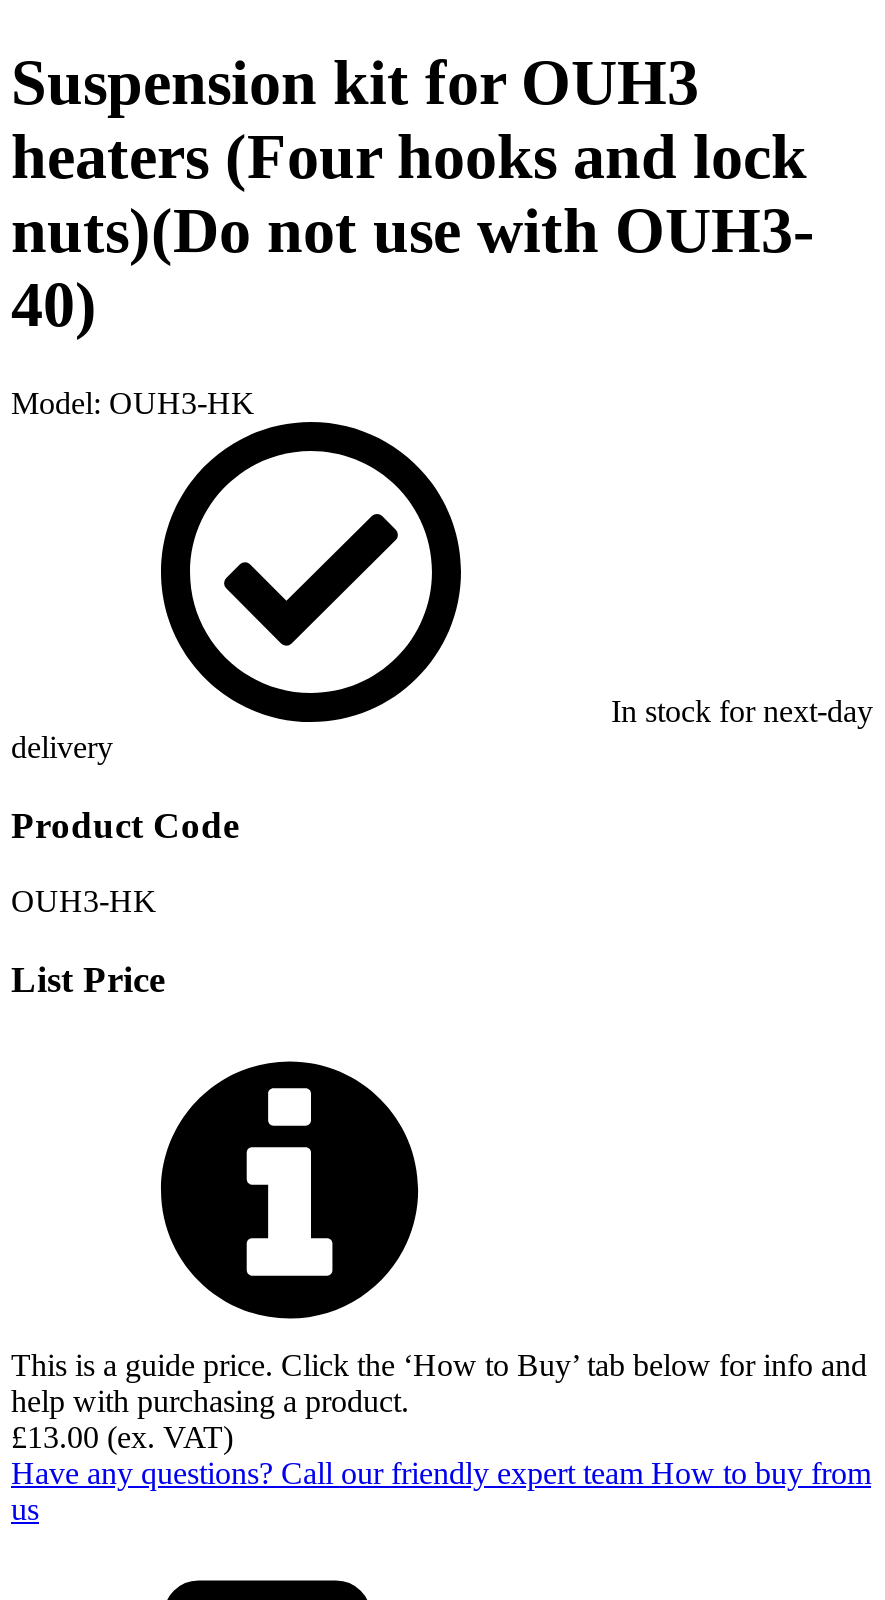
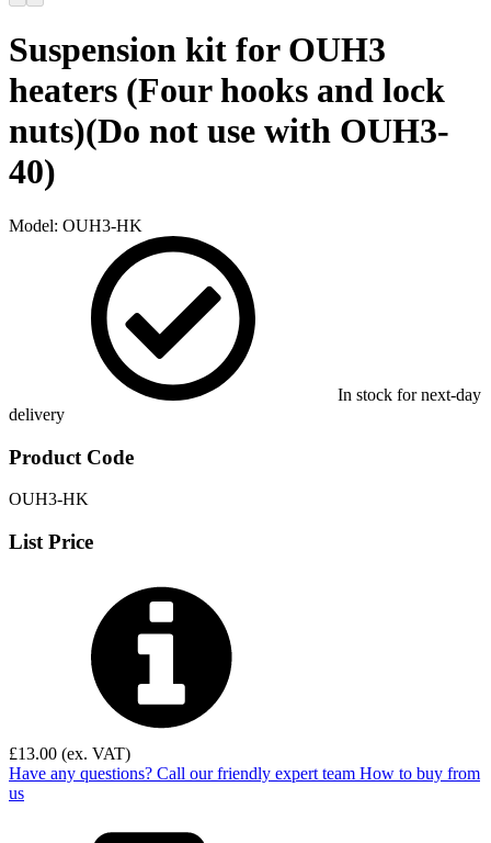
[11,1348,867,1418] This is a guide price. Click the ‘How to Buy’ tab below for info and | help with purchasing a product. -> none

